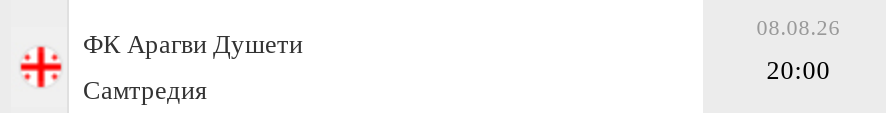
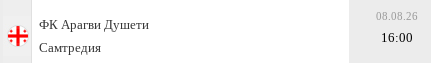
[767,55,831,85] 20:00 -> [381,30,413,45] 16:00

